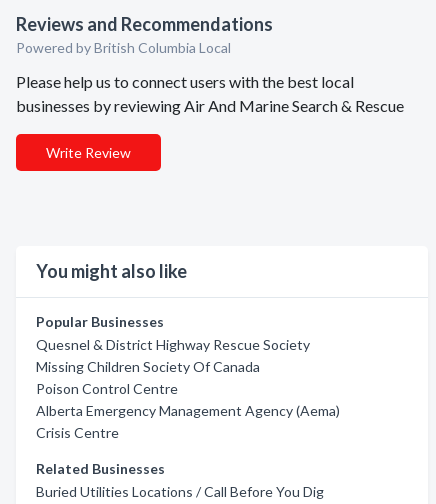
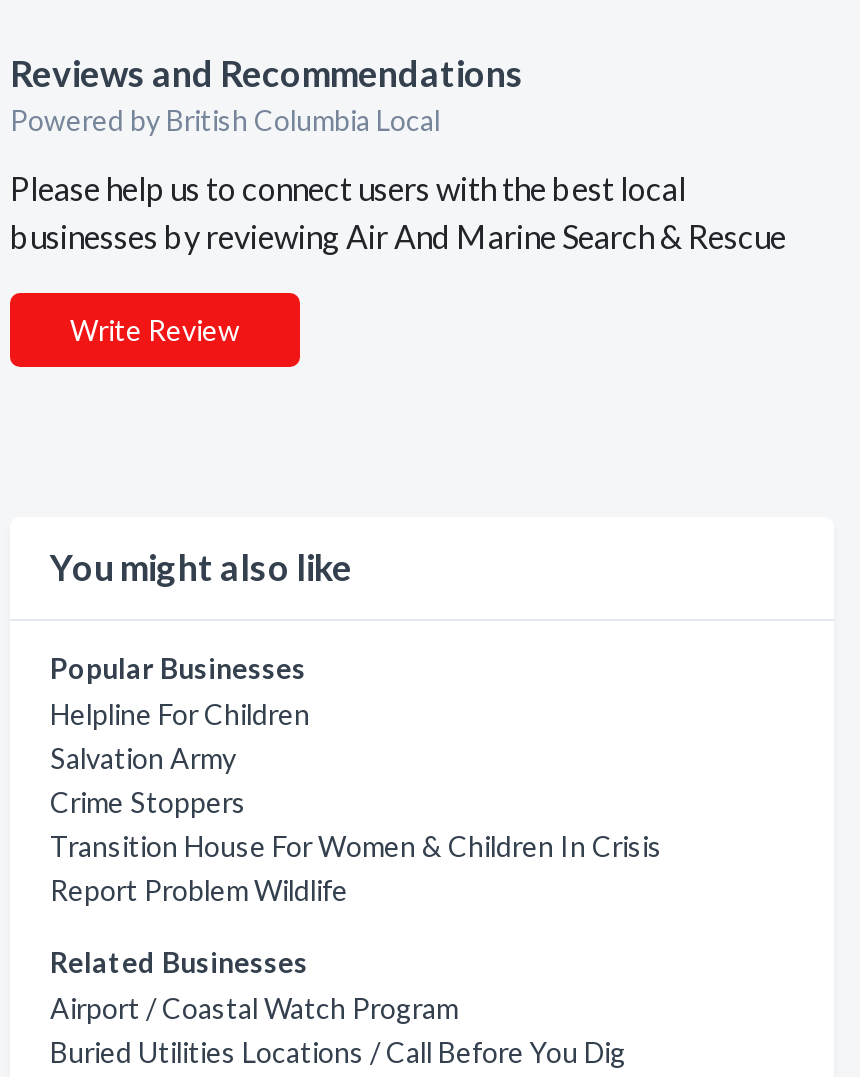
[36,336,340,441] Quesnel & District Highway Rescue Society | Missing Children Society Of Canada | Poison Control Centre | Alberta Emergency Management Agency (Aema) | Crisis Centre -> [50,697,662,907] Helpline For Children | Salvation Army | Crime Stoppers | Transition House For Women & Children In Crisis | Report Problem Wildlife
none -> [50,991,458,1025] Airport / Coastal Watch Program

